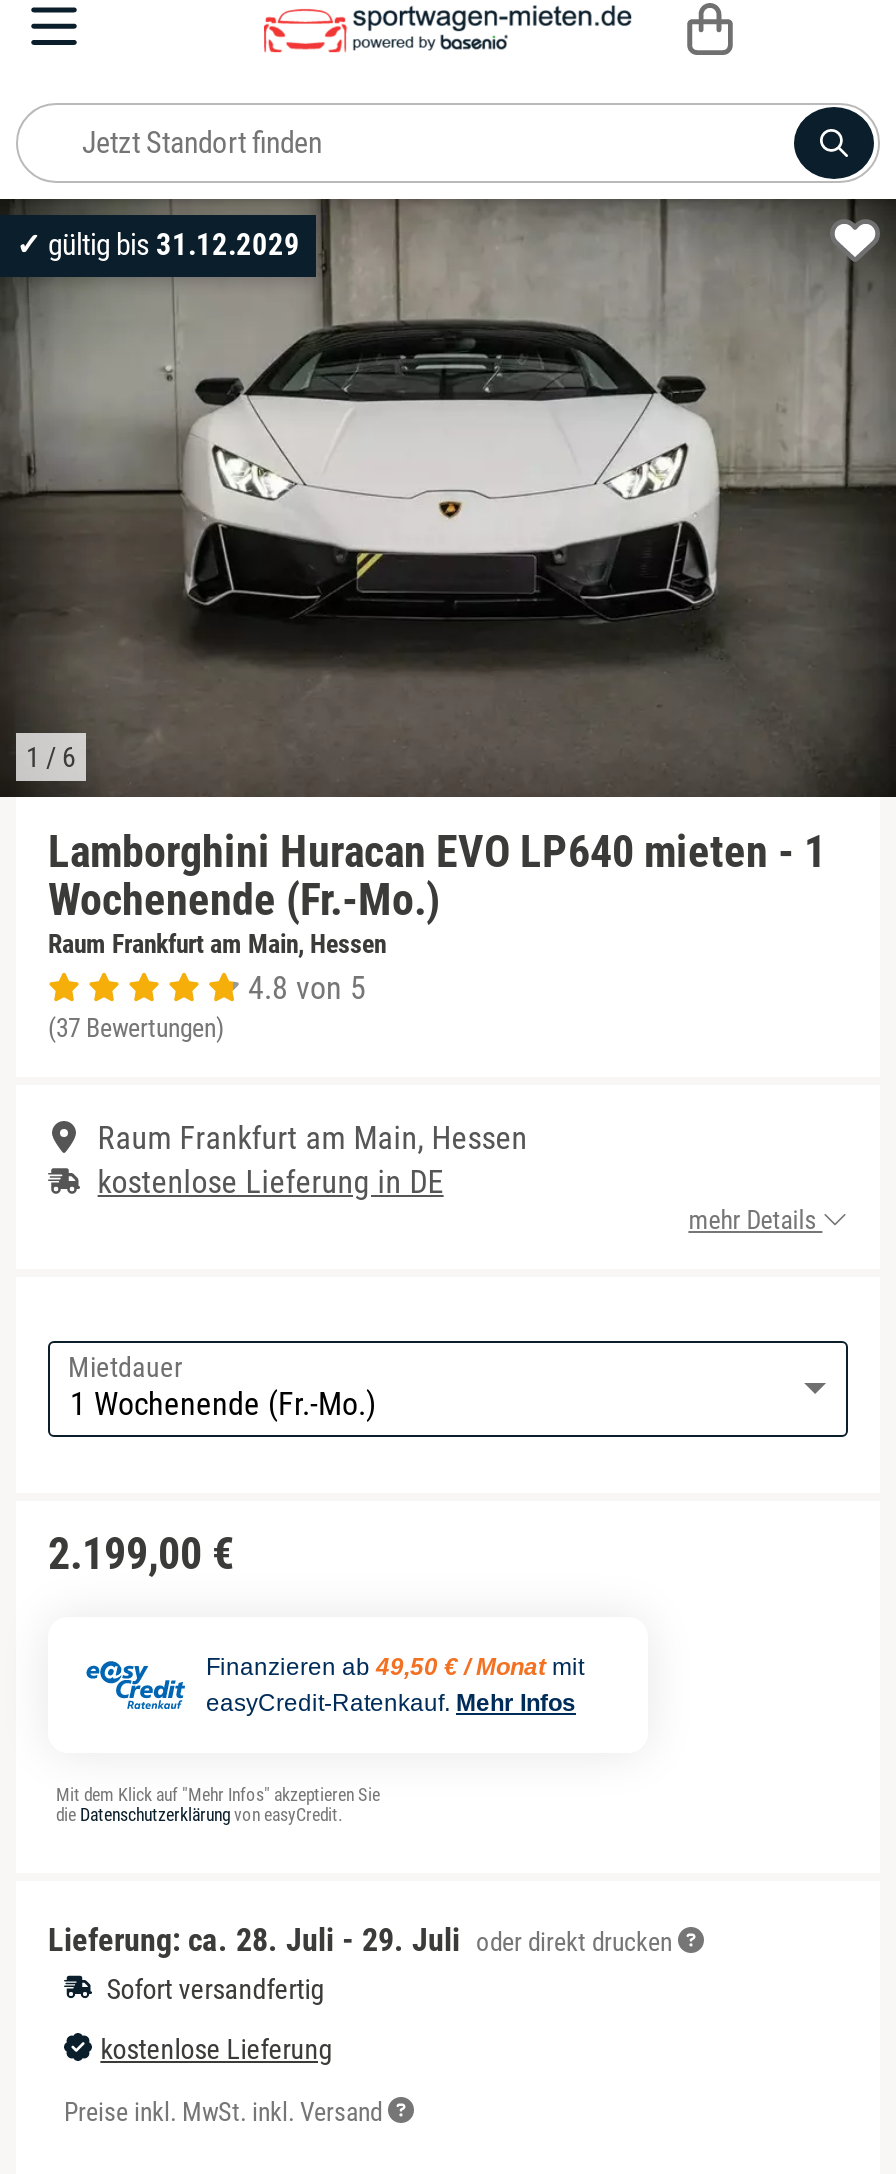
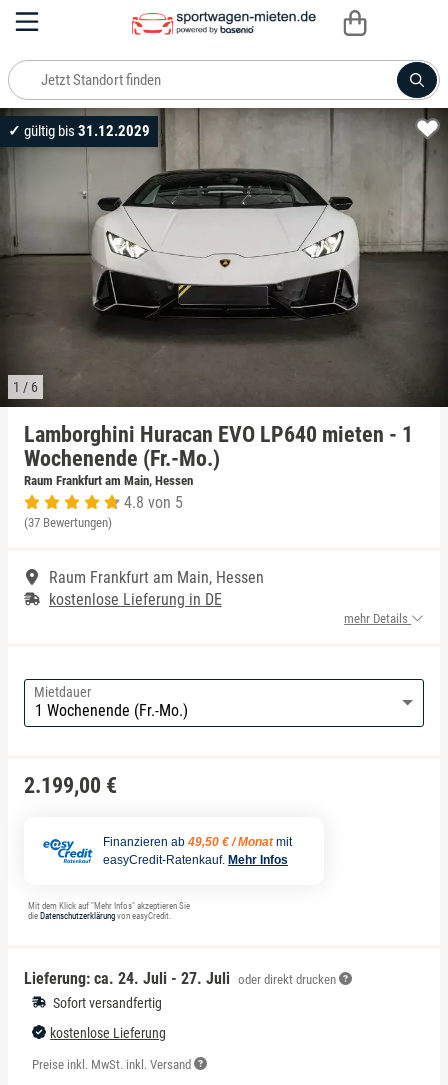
[48,1920,678,1958] Lieferung: ca. 28. Juli - 29. Juli oder direkt drucken -> [24,969,339,988] Lieferung: ca. 24. Juli - 27. Juli oder direkt drucken

